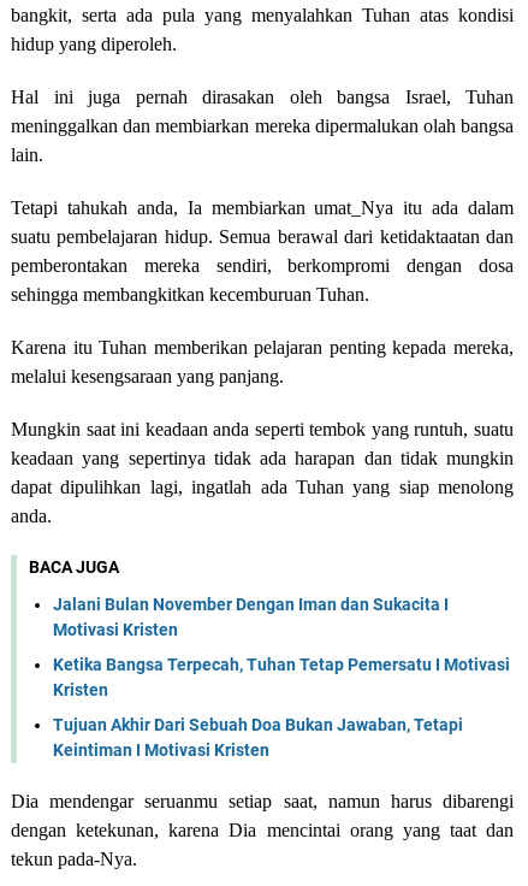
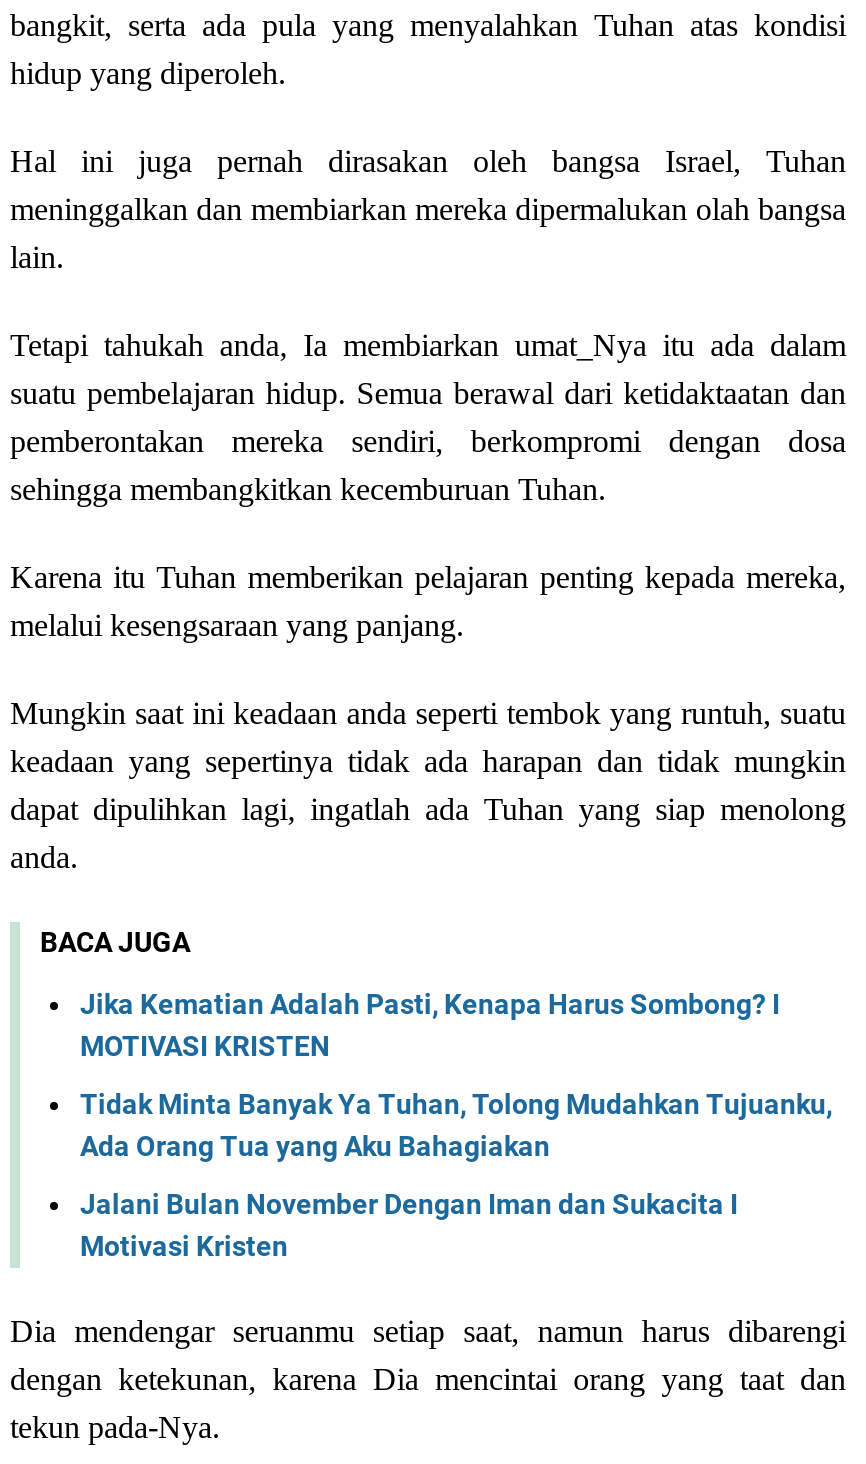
none -> [80,987,832,1161] Jika Kematian Adalah Pasti, Kenapa Harus Sombong? I | MOTIVASI KRISTEN | Tidak Minta Banyak Ya Tuhan, Tolong Mudahkan Tujuanku, | Ada Orang Tua yang Aku Bahagiakan
moved [53,594,449,639] -> [80,1187,738,1261]: Jalani Bulan November Dengan Iman dan Sukacita I | Motivasi Kristen
[53,654,510,759] Ketika Bangsa Terpecah, Tuhan Tetap Pemersatu I Motivasi | Kristen | Tujuan Akhir Dari Sebuah Doa Bukan Jawaban, Tetapi | Keintiman I Motivasi Kristen -> none

